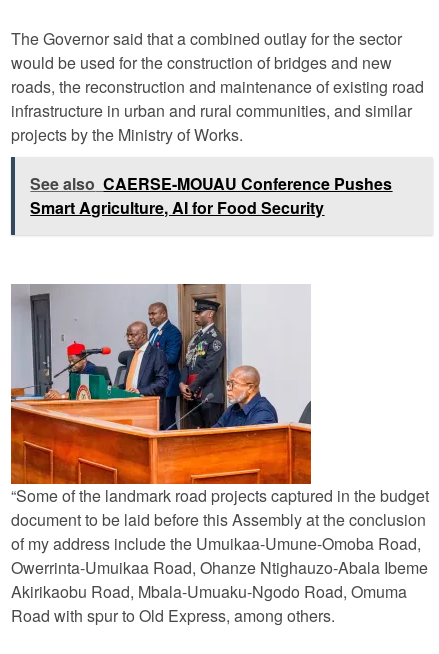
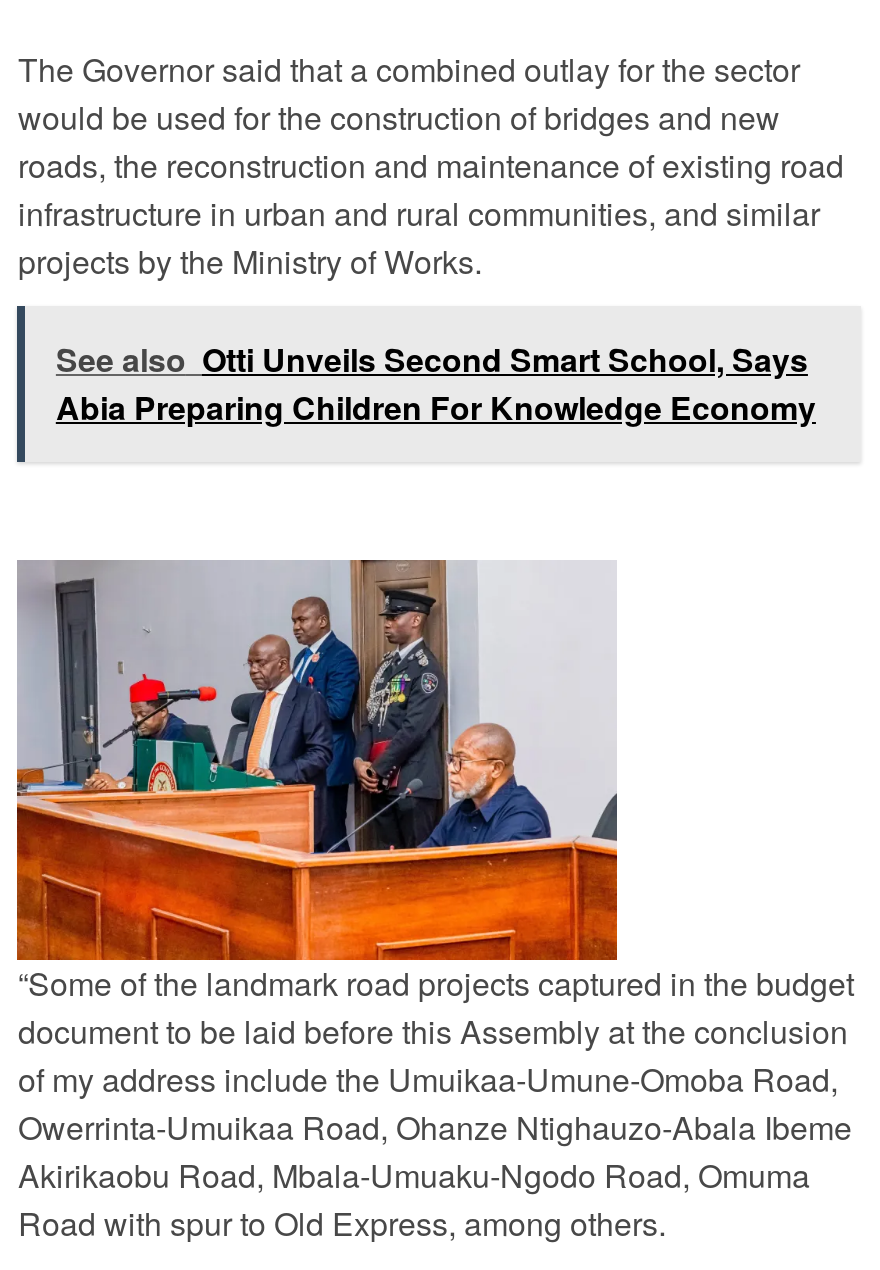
[30,172,392,219] See also CAERSE-MOUAU Conference Pushes | Smart Agriculture, AI for Food Security -> [56,336,816,430] See also Otti Unveils Second Smart School, Says | Abia Preparing Children For Knowledge Economy

